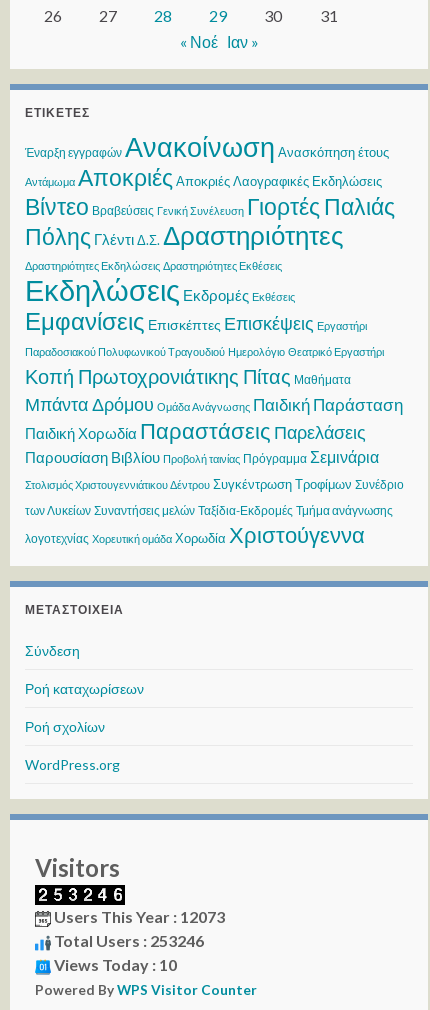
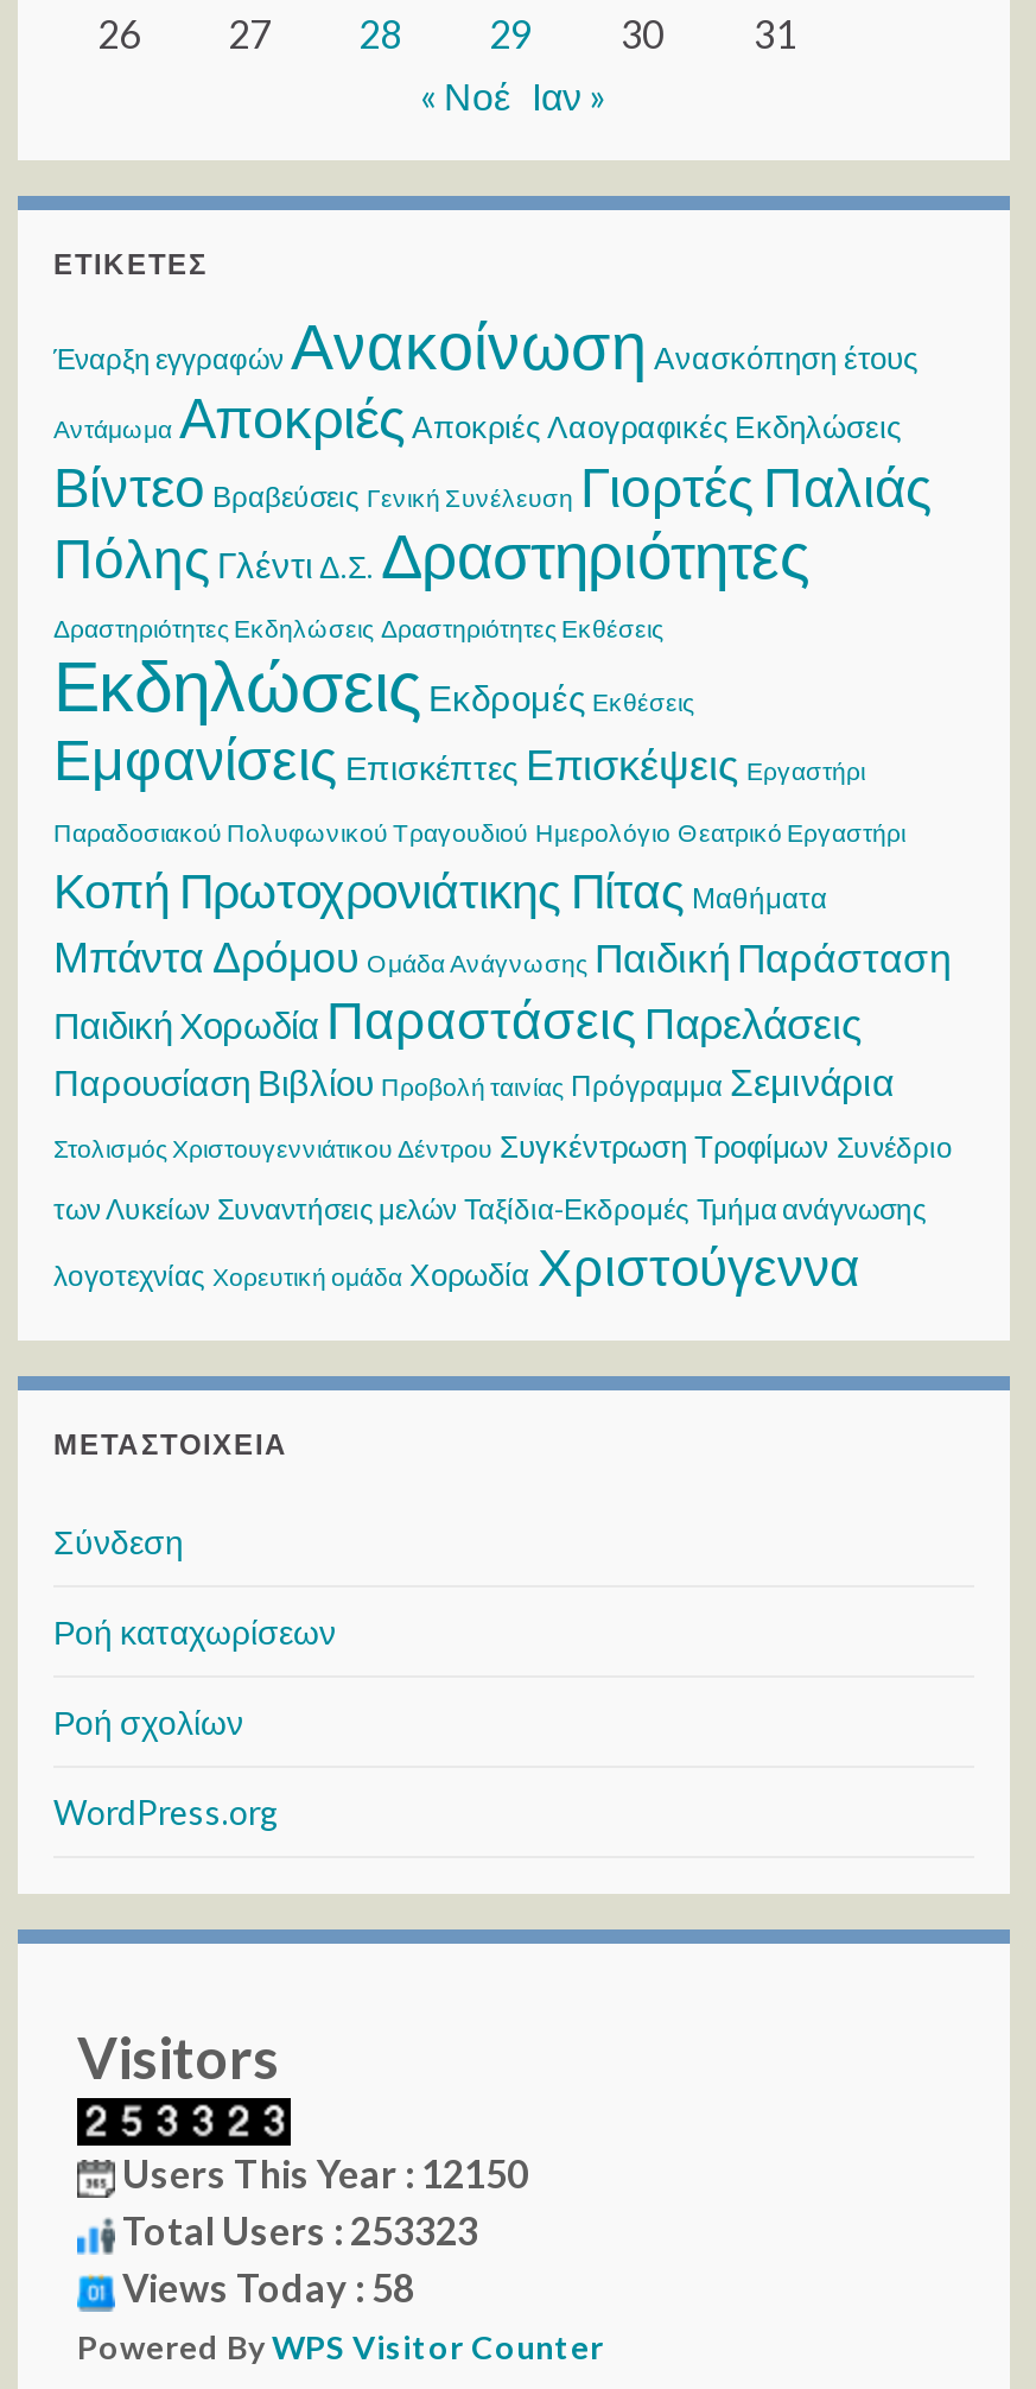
[51,907,225,926] Users This Year : 12073 -> [115,2152,528,2197] Users This Year : 12150
[51,931,204,950] Total Users : 253246 -> [115,2209,478,2254] Total Users : 253323
[51,955,177,974] Views Today : 10 -> [115,2266,414,2311] Views Today : 58

